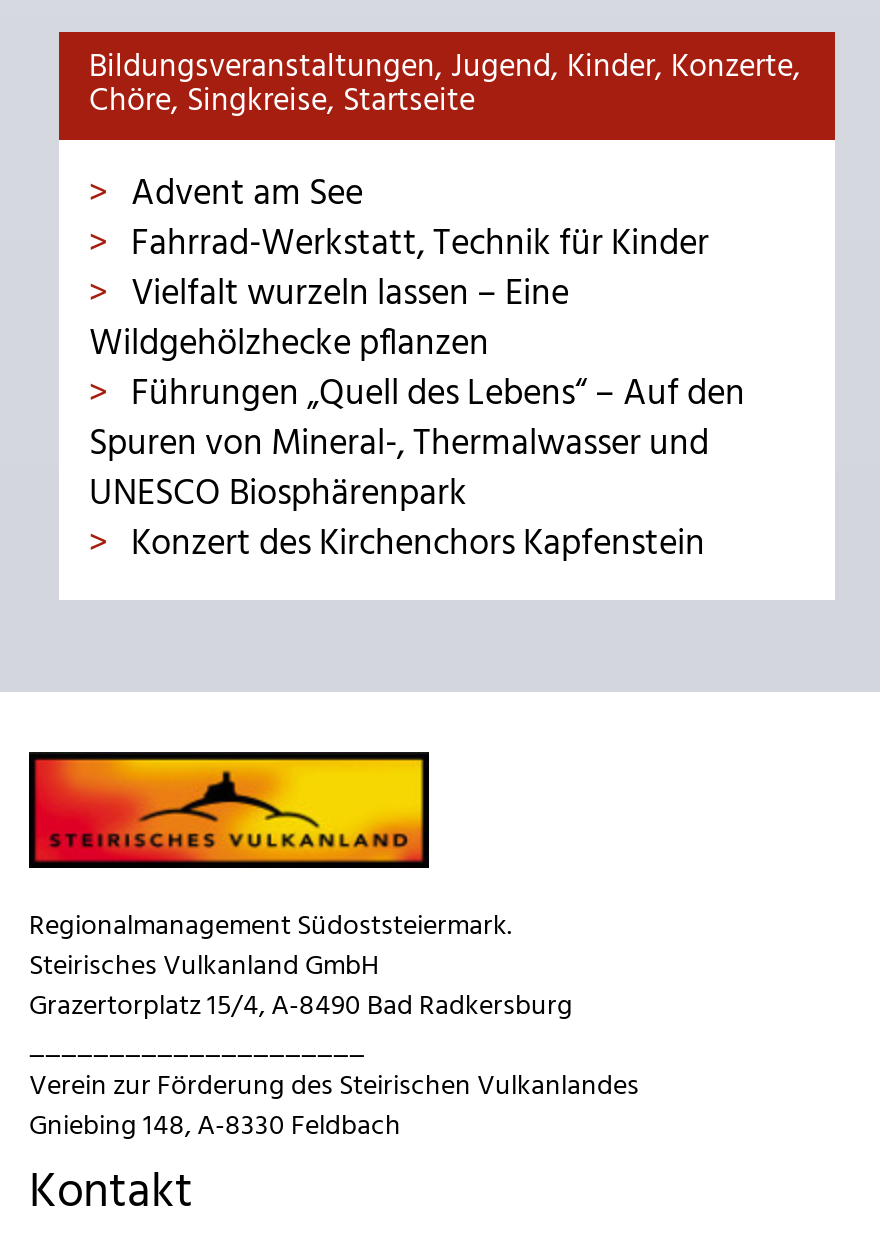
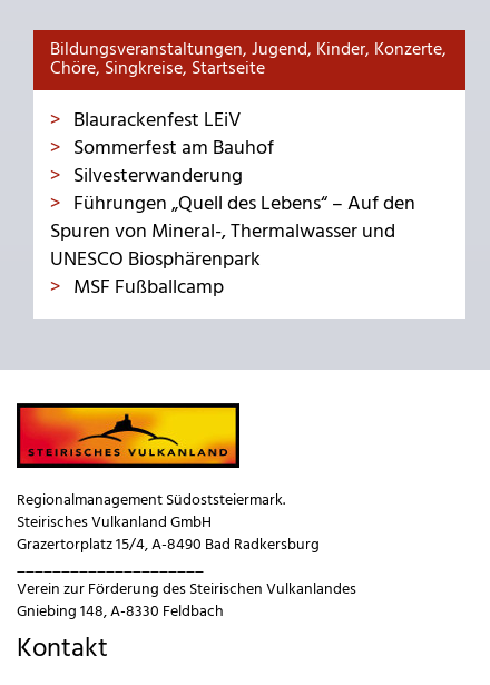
[89,167,709,375] Advent am See | Fahrrad-Werkstatt, Technik für Kinder | Vielfalt wurzeln lassen – Eine | Wildgehölzhecke pflanzen -> [69,105,274,193] Blaurackenfest LEiV | Sommerfest am Bauhof | Silvesterwanderung
[123,517,705,575] Konzert des Kirchenchors Kapfenstein -> [69,272,224,305] MSF Fußballcamp

